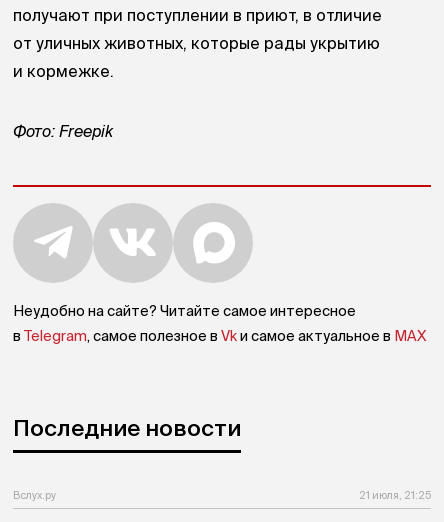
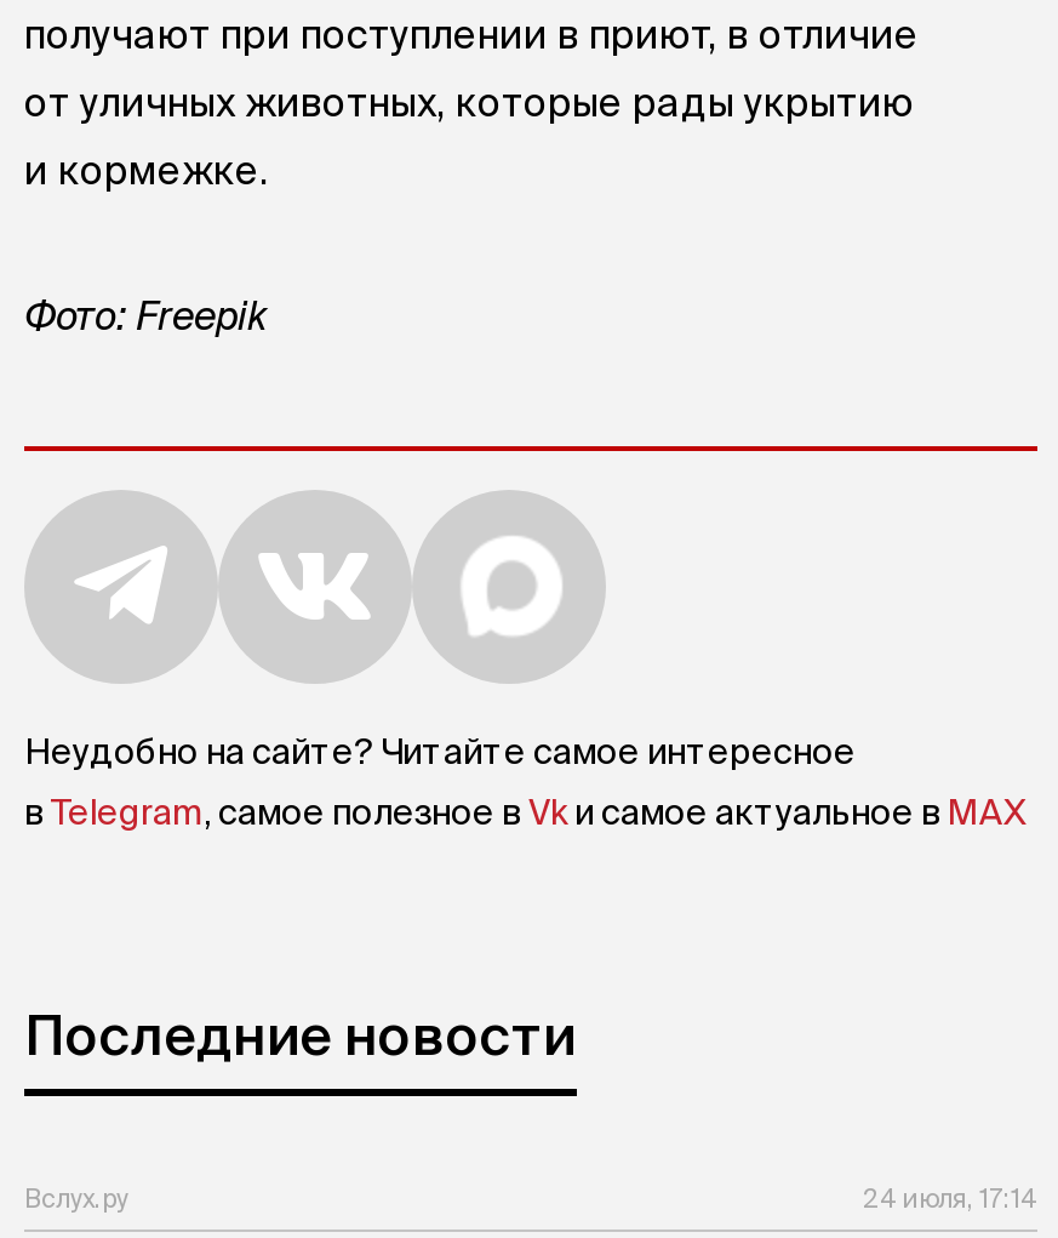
[359,489,431,501] 21 июля, 21:25 -> [863,1183,1037,1213] 24 июля, 17:14

